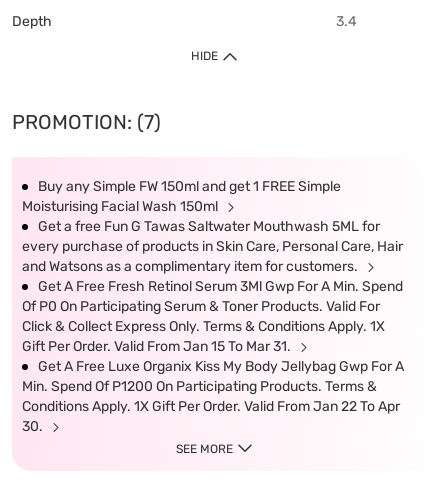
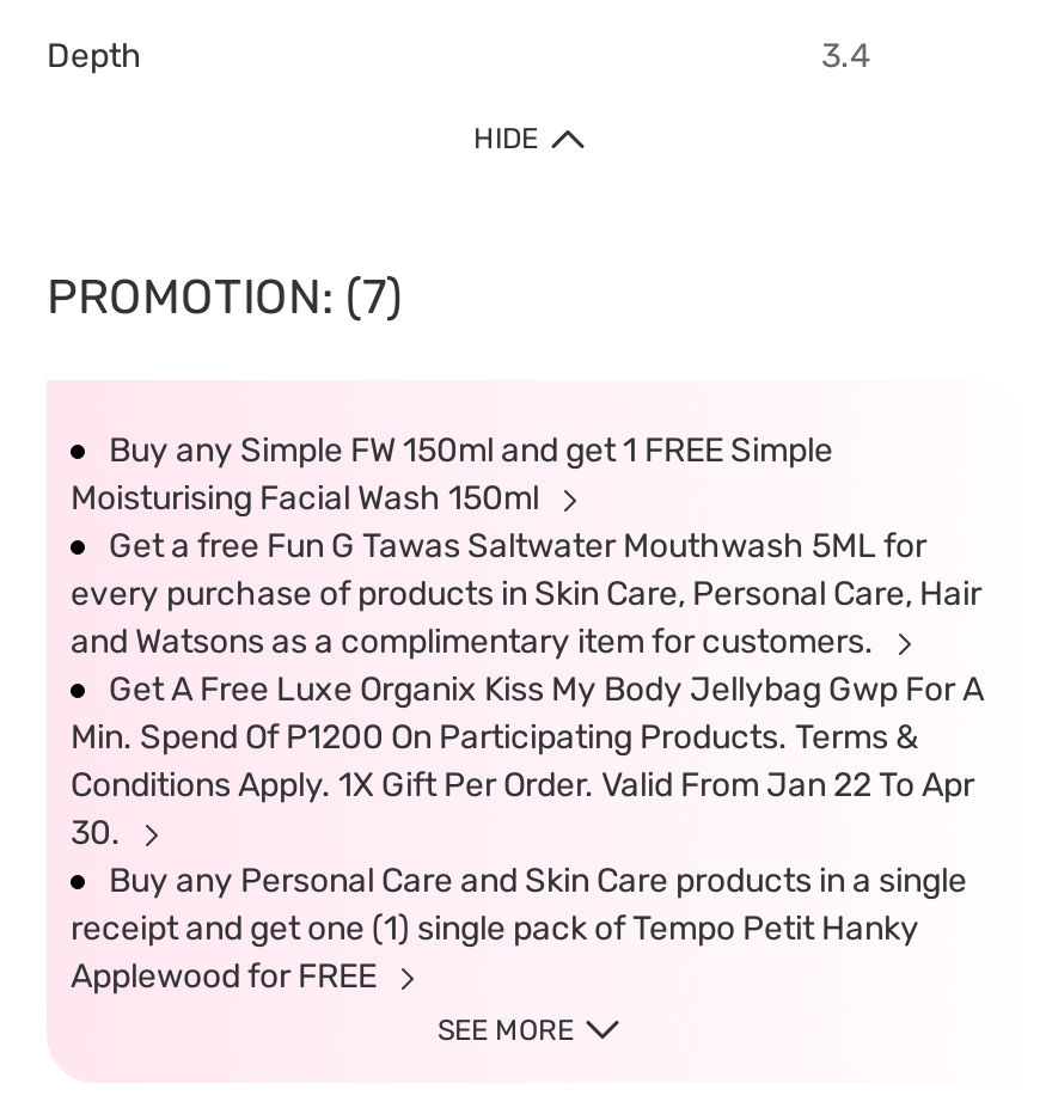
[22,278,403,355] Get A Free Fresh Retinol Serum 3Ml Gwp For A Min. Spend | Of P0 On Participating Serum & Toner Products. Valid For | Click & Collect Express Only. Terms & Conditions Apply. 1X | Gift Per Order. Valid From Jan 15 To Mar 31. -> none
moved [22,358,404,435] -> [71,669,984,853]: Get A Free Luxe Organix Kiss My Body Jellybag Gwp For A | Min. Spend Of P1200 On Participating Products. Terms & | Conditions Apply. 1X Gift Per Order. Valid From Jan 22 To Apr | 30.
none -> [71,861,967,997] Buy any Personal Care and Skin Care products in a single | receipt and get one (1) single pack of Tempo Petit Hanky | Applewood for FREE

